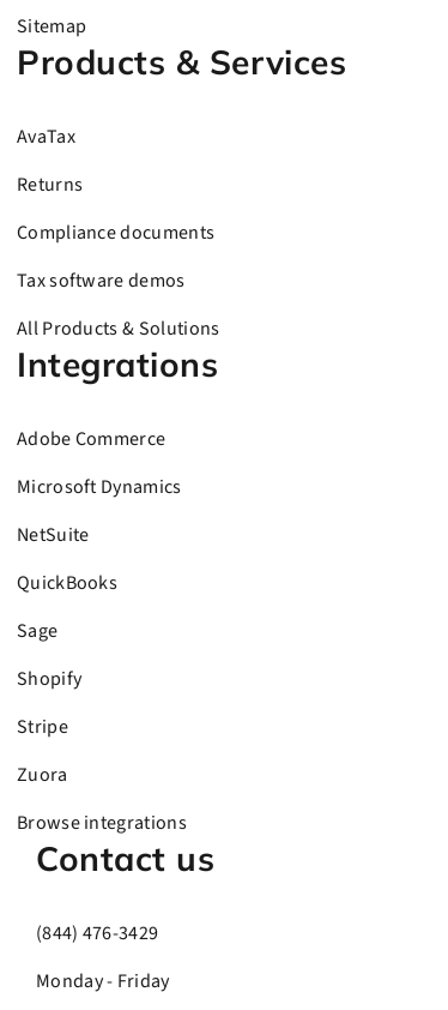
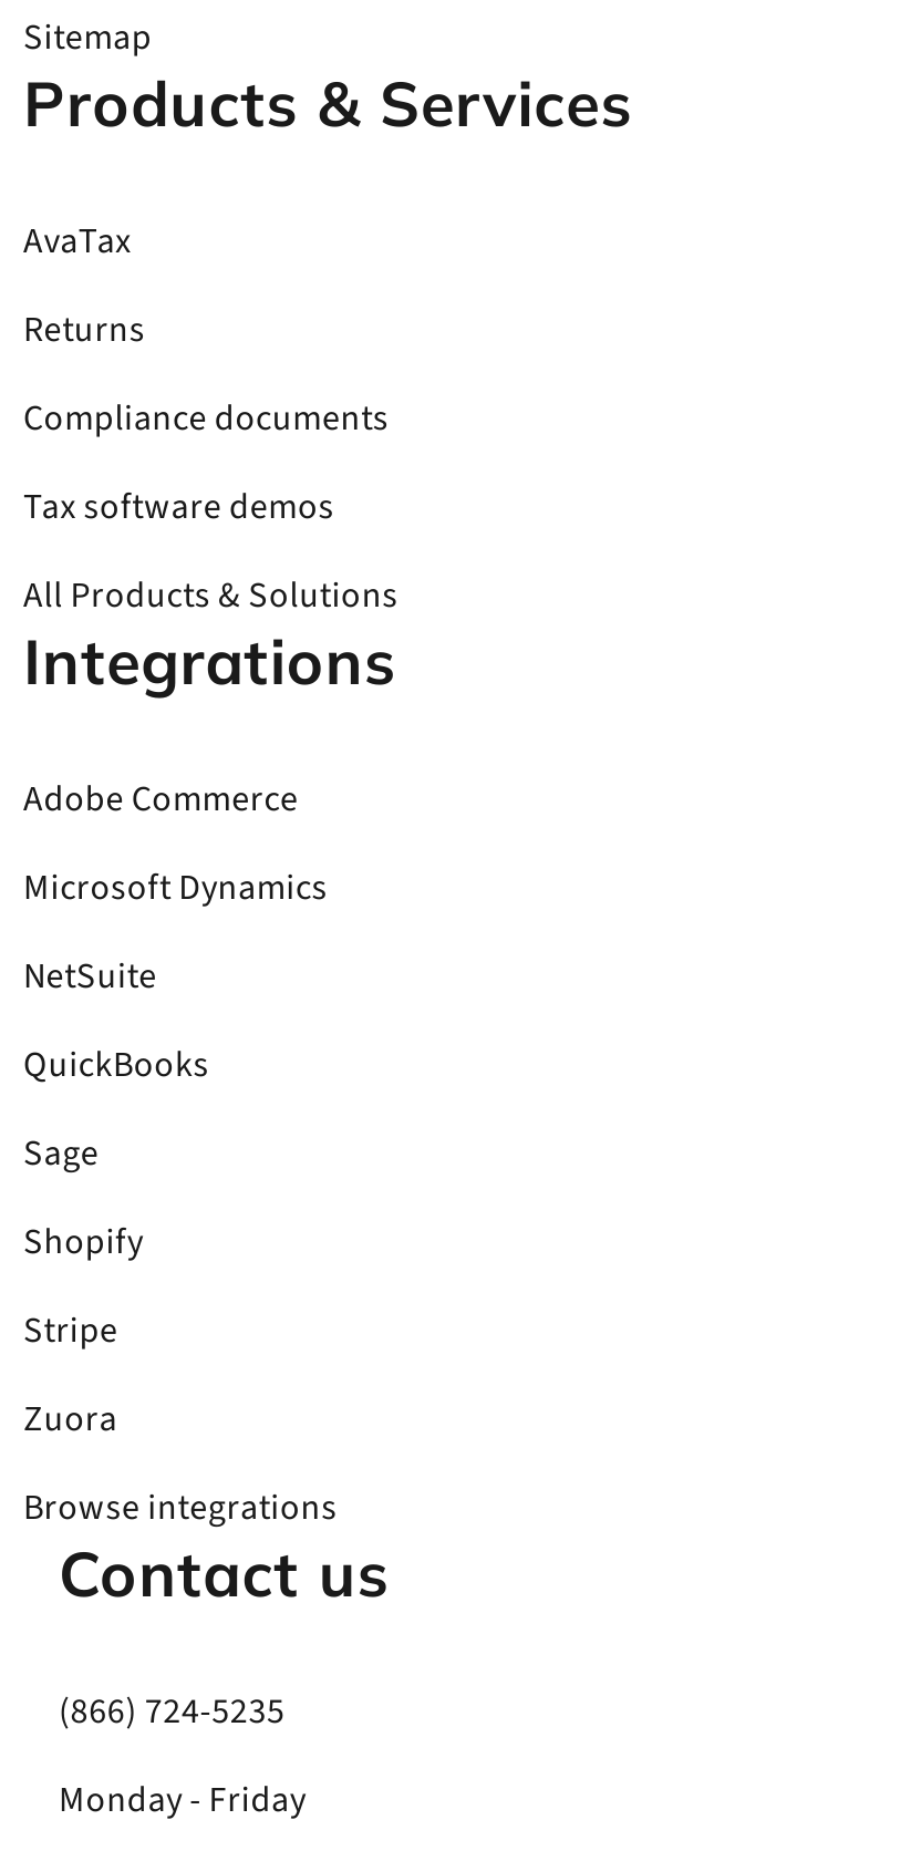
[36,920,158,946] (844) 476-3429 -> [59,1687,285,1736] (866) 724-5235

